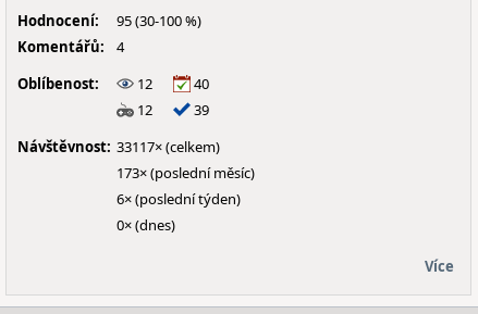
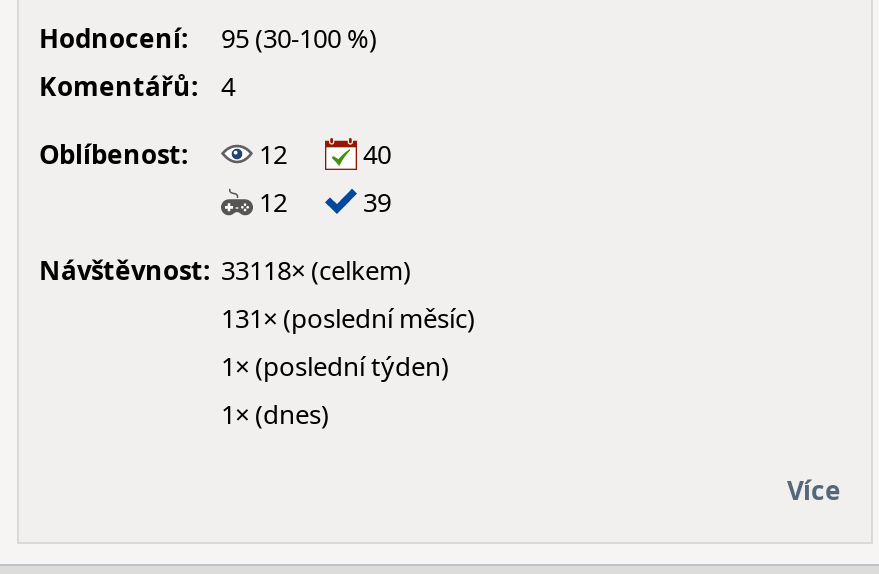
[17,137,220,156] Návštěvnost: 33117× (celkem) -> [39,252,411,288] Návštěvnost: 33118× (celkem)
[117,163,255,183] 173× (poslední měsíc) -> [221,300,475,336] 131× (poslední měsíc)
[117,189,241,209] 6× (poslední týden) -> [221,348,449,384] 1× (poslední týden)
[117,215,175,235] 0× (dnes) -> [221,396,329,432] 1× (dnes)

